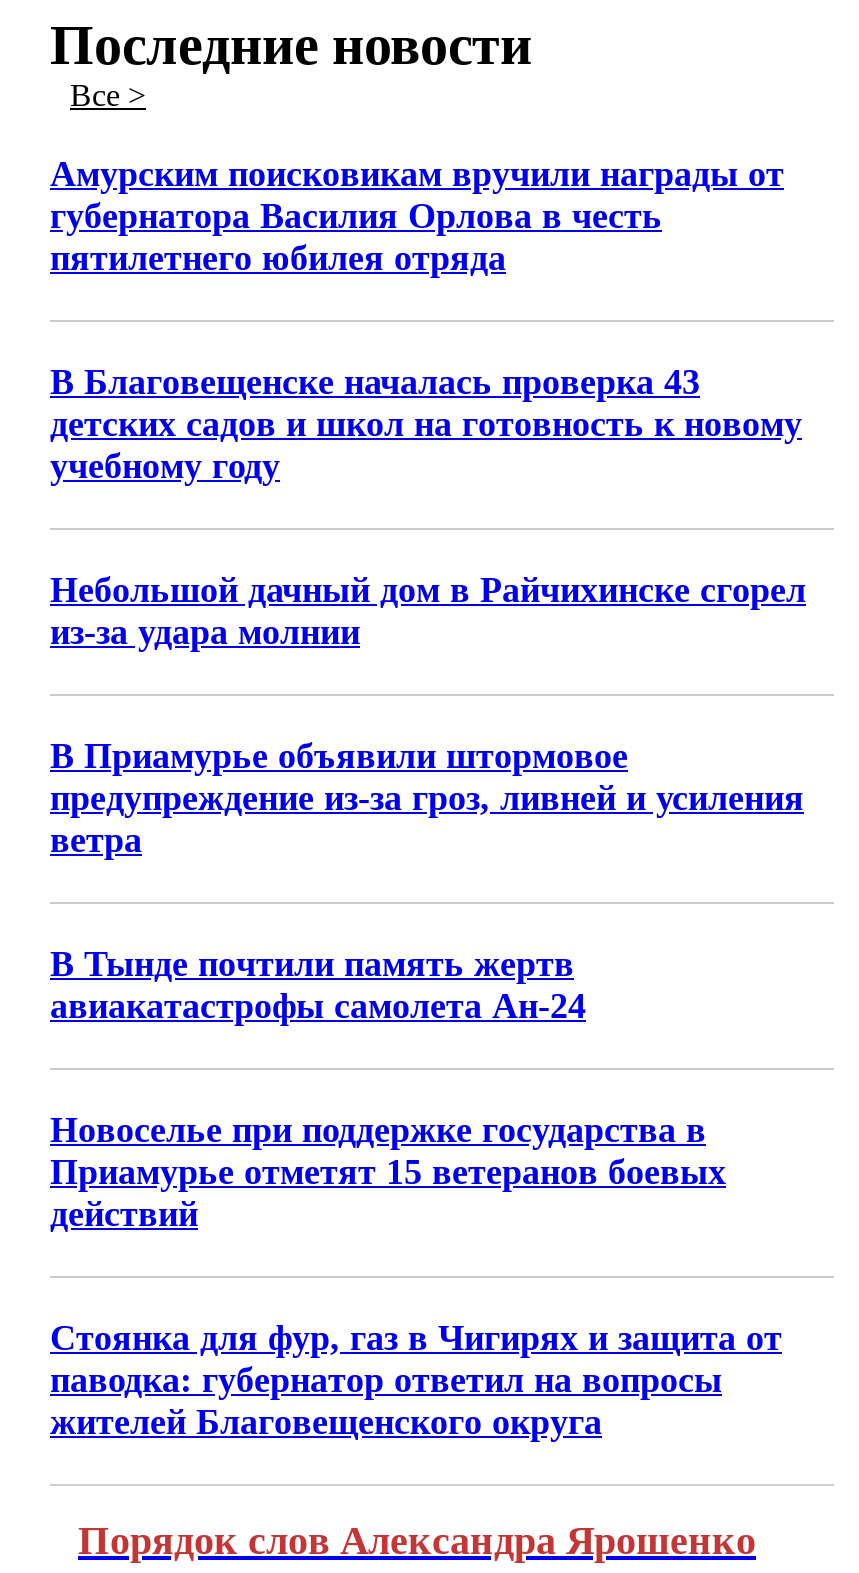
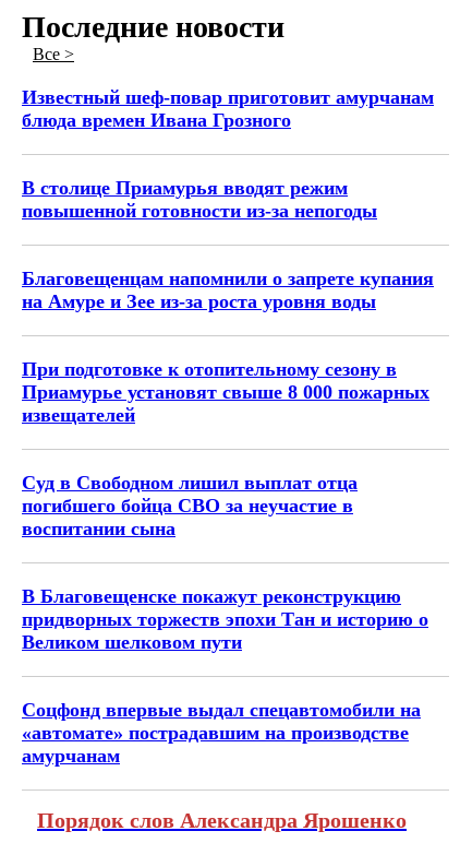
[50,155,784,279] Амурским поисковикам вручили награды от | губернатора Василия Орлова в честь | пятилетнего юбилея отряда -> [22,87,434,131] Известный шеф-повар приготовит амурчанам | блюда времен Ивана Грозного
[50,363,802,487] В Благовещенске началась проверка 43 | детских садов и школ на готовность к новому | учебному году -> [22,177,377,222] В столице Приамурья вводят режим | повышенной готовности из-за непогоды
[50,571,806,653] Небольшой дачный дом в Райчихинске сгорел | из-за удара молнии -> [22,268,434,313] Благовещенцам напомнили о запрете купания | на Амуре и Зее из-за роста уровня воды
[50,737,804,861] В Приамурье объявили штормовое | предупреждение из-за гроз, ливней и усиления | ветра -> [22,358,429,426] При подготовке к отопительному сезону в | Приамурье установят свыше 8 000 пожарных | извещателей
[50,945,586,1027] В Тынде почтили память жертв | авиакатастрофы самолета Ан-24 -> [22,472,358,540] Суд в Свободном лишил выплат отца | погибшего бойца СВО за неучастие в | воспитании сына
[50,1111,726,1235] Новоселье при поддержке государства в | Приамурье отметят 15 ветеранов боевых | действий -> [22,586,428,653] В Благовещенске покажут реконструкцию | придворных торжеств эпохи Тан и историю о | Великом шелковом пути
[50,1319,782,1443] Стоянка для фур, газ в Чигирях и защита от | паводка: губернатор ответил на вопросы | жителей Благовещенского округа -> [22,699,421,767] Соцфонд впервые выдал спецавтомобили на | «автомате» пострадавшим на производстве | амурчанам

